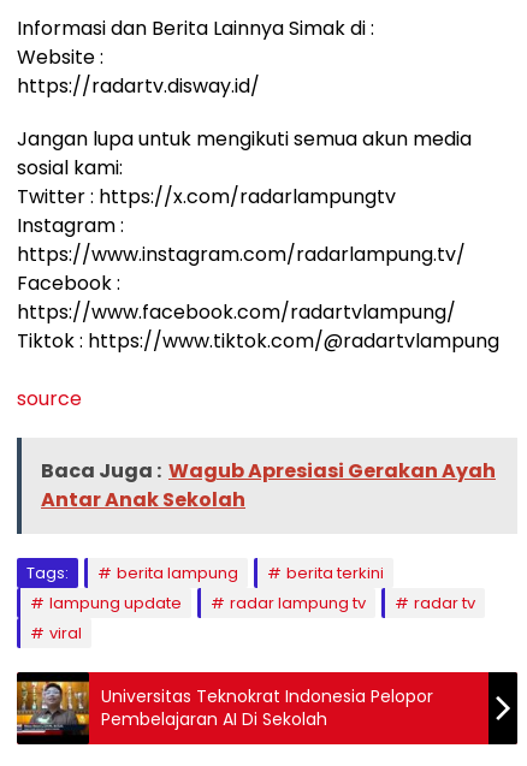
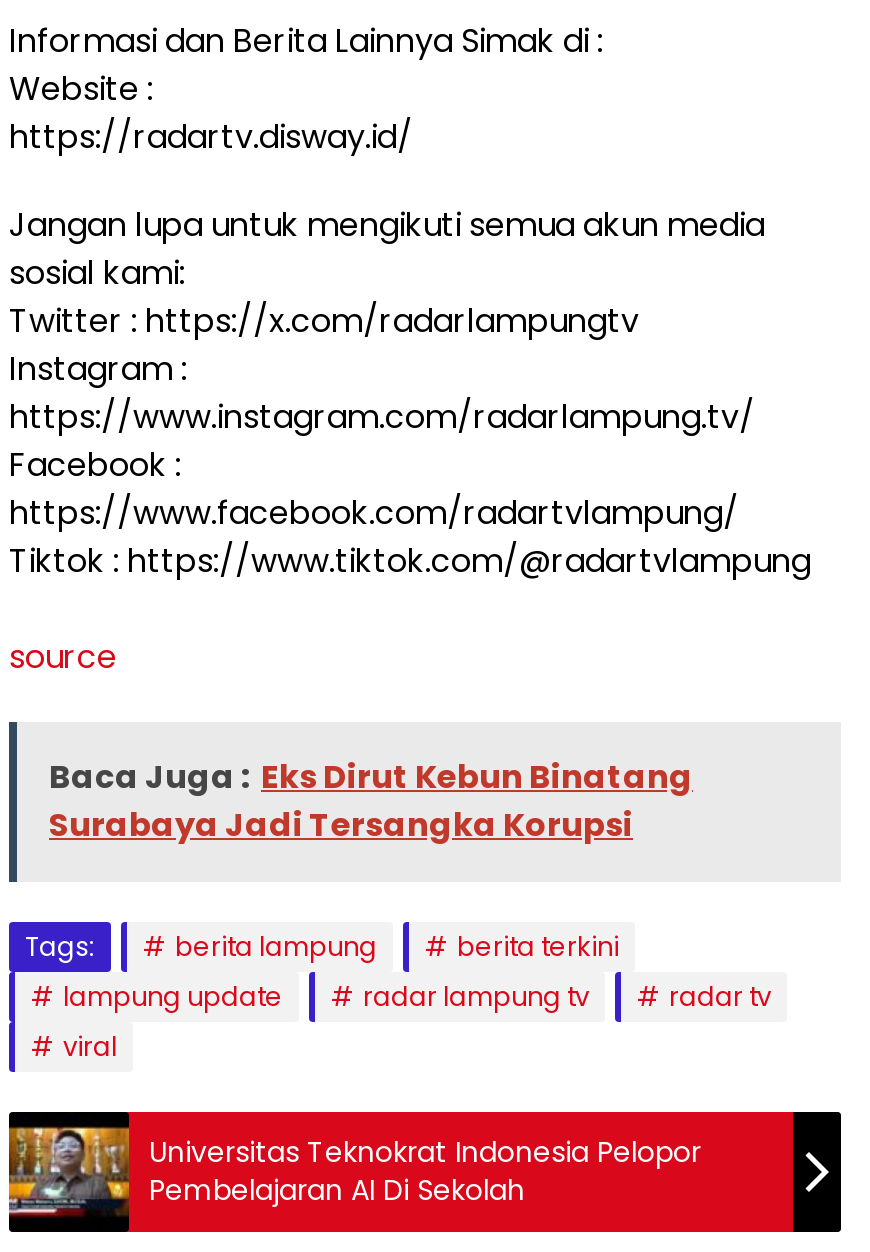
[41,457,496,513] Baca Juga : Wagub Apresiasi Gerakan Ayah | Antar Anak Sekolah -> [49,754,693,848] Baca Juga : Eks Dirut Kebun Binatang | Surabaya Jadi Tersangka Korupsi

